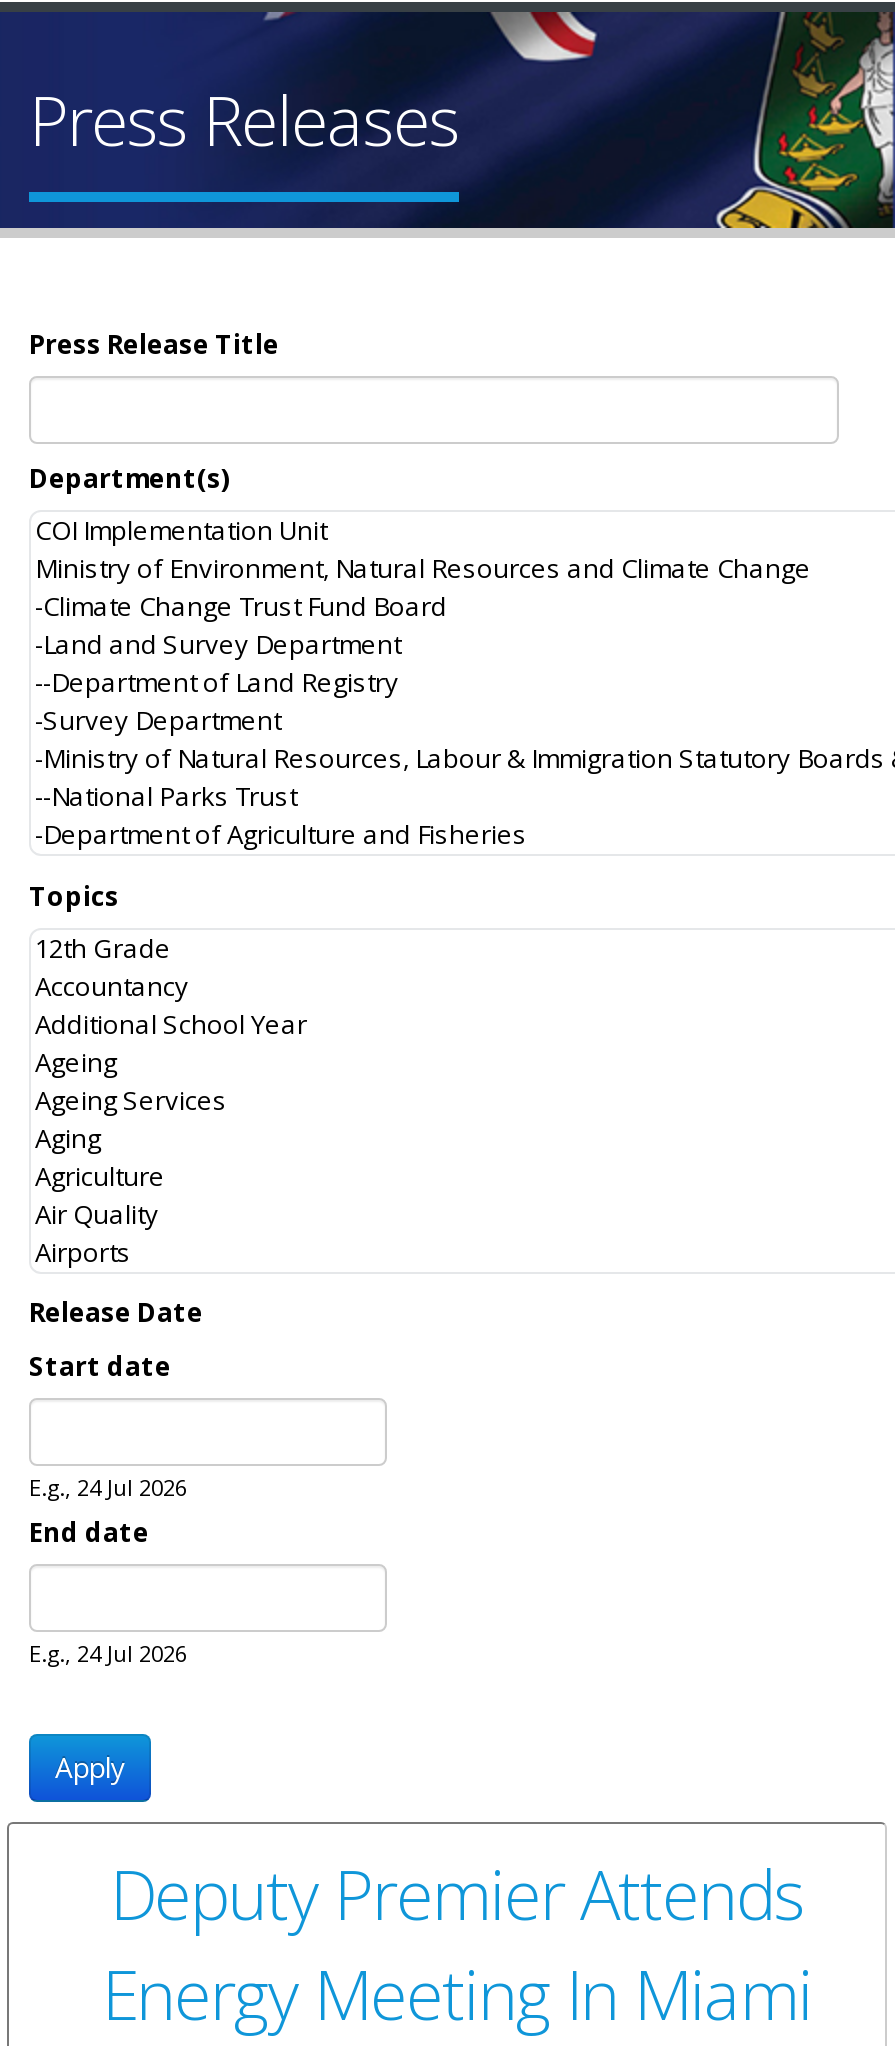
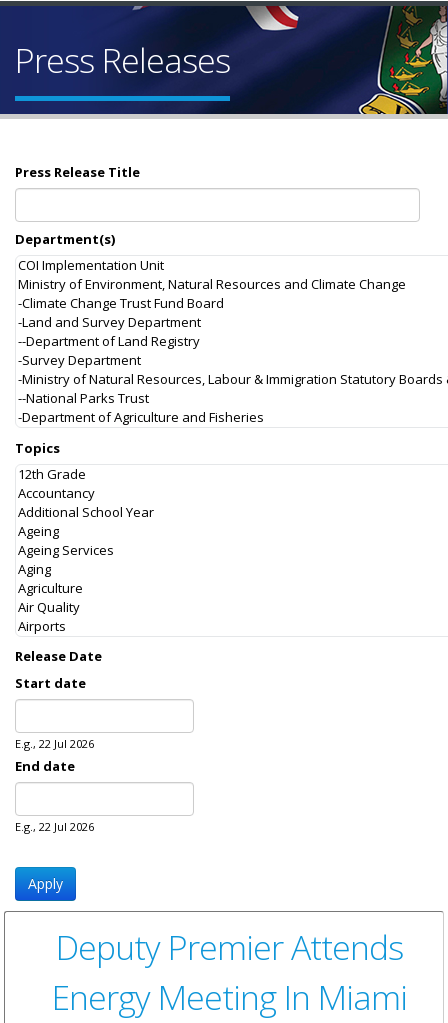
[29,1472,187,1502] E.g., 24 Jul 2026 -> [15,736,94,751] E.g., 22 Jul 2026
[29,1638,187,1668] E.g., 24 Jul 2026 -> [15,819,94,834] E.g., 22 Jul 2026

